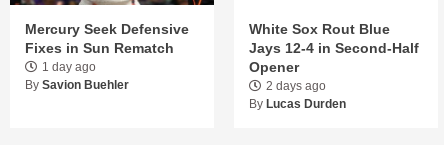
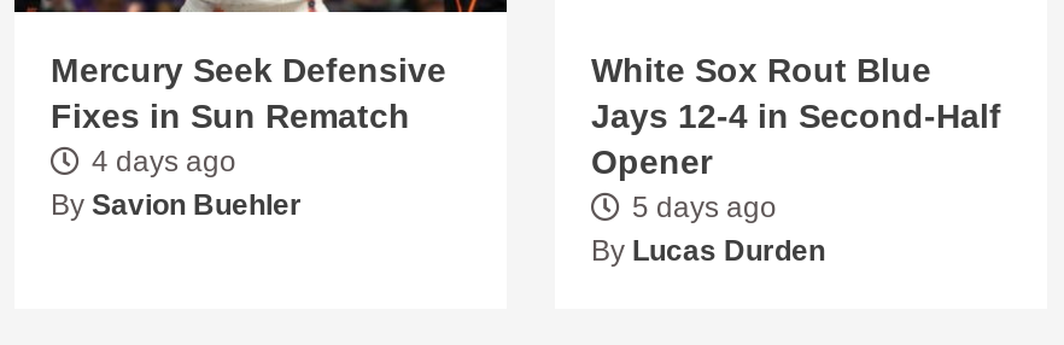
[42,60,96,74] 1 day ago -> [92,145,236,179] 4 days ago
[266,79,326,93] 2 days ago -> [632,191,777,225] 5 days ago

